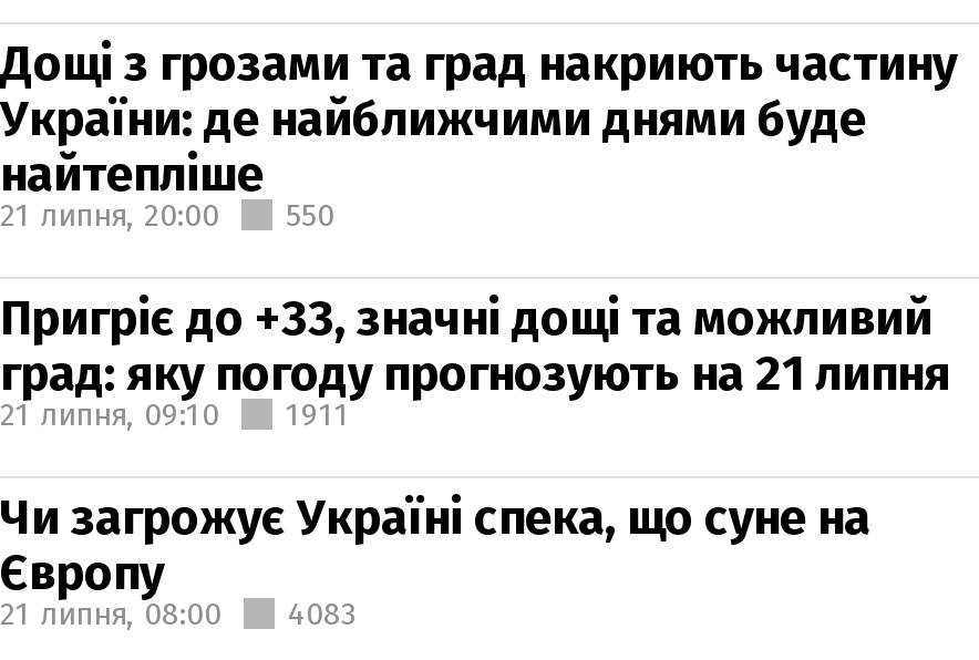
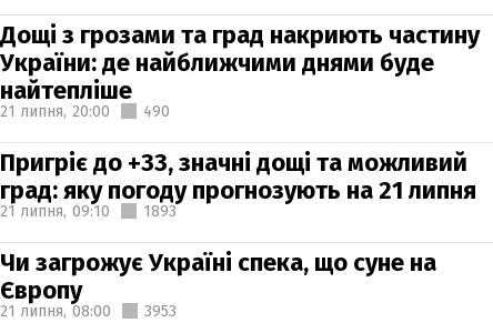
[0,196,334,234] 21 липня, 20:00 550 -> [0,102,170,120] 21 липня, 20:00 490
[286,395,350,433] 1911 -> [143,201,177,220] 1893
[0,595,357,632] 21 липня, 08:00 4083 -> [0,301,177,320] 21 липня, 08:00 3953

